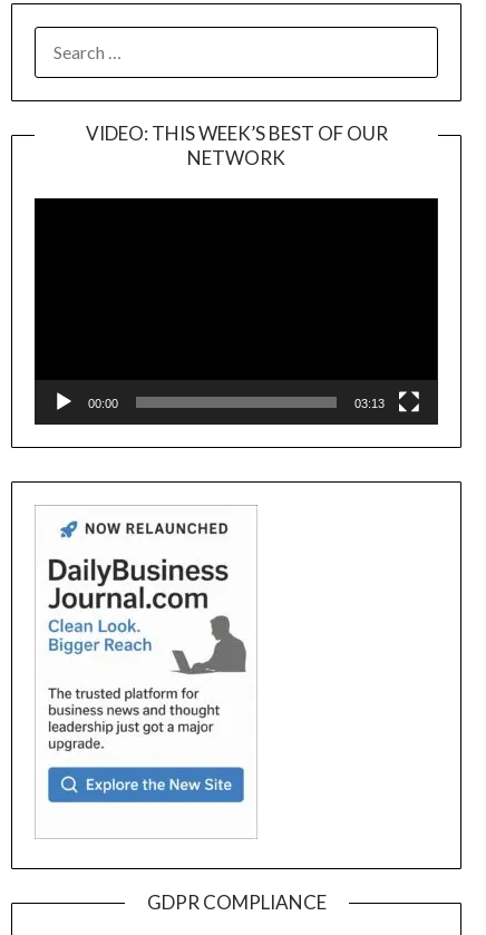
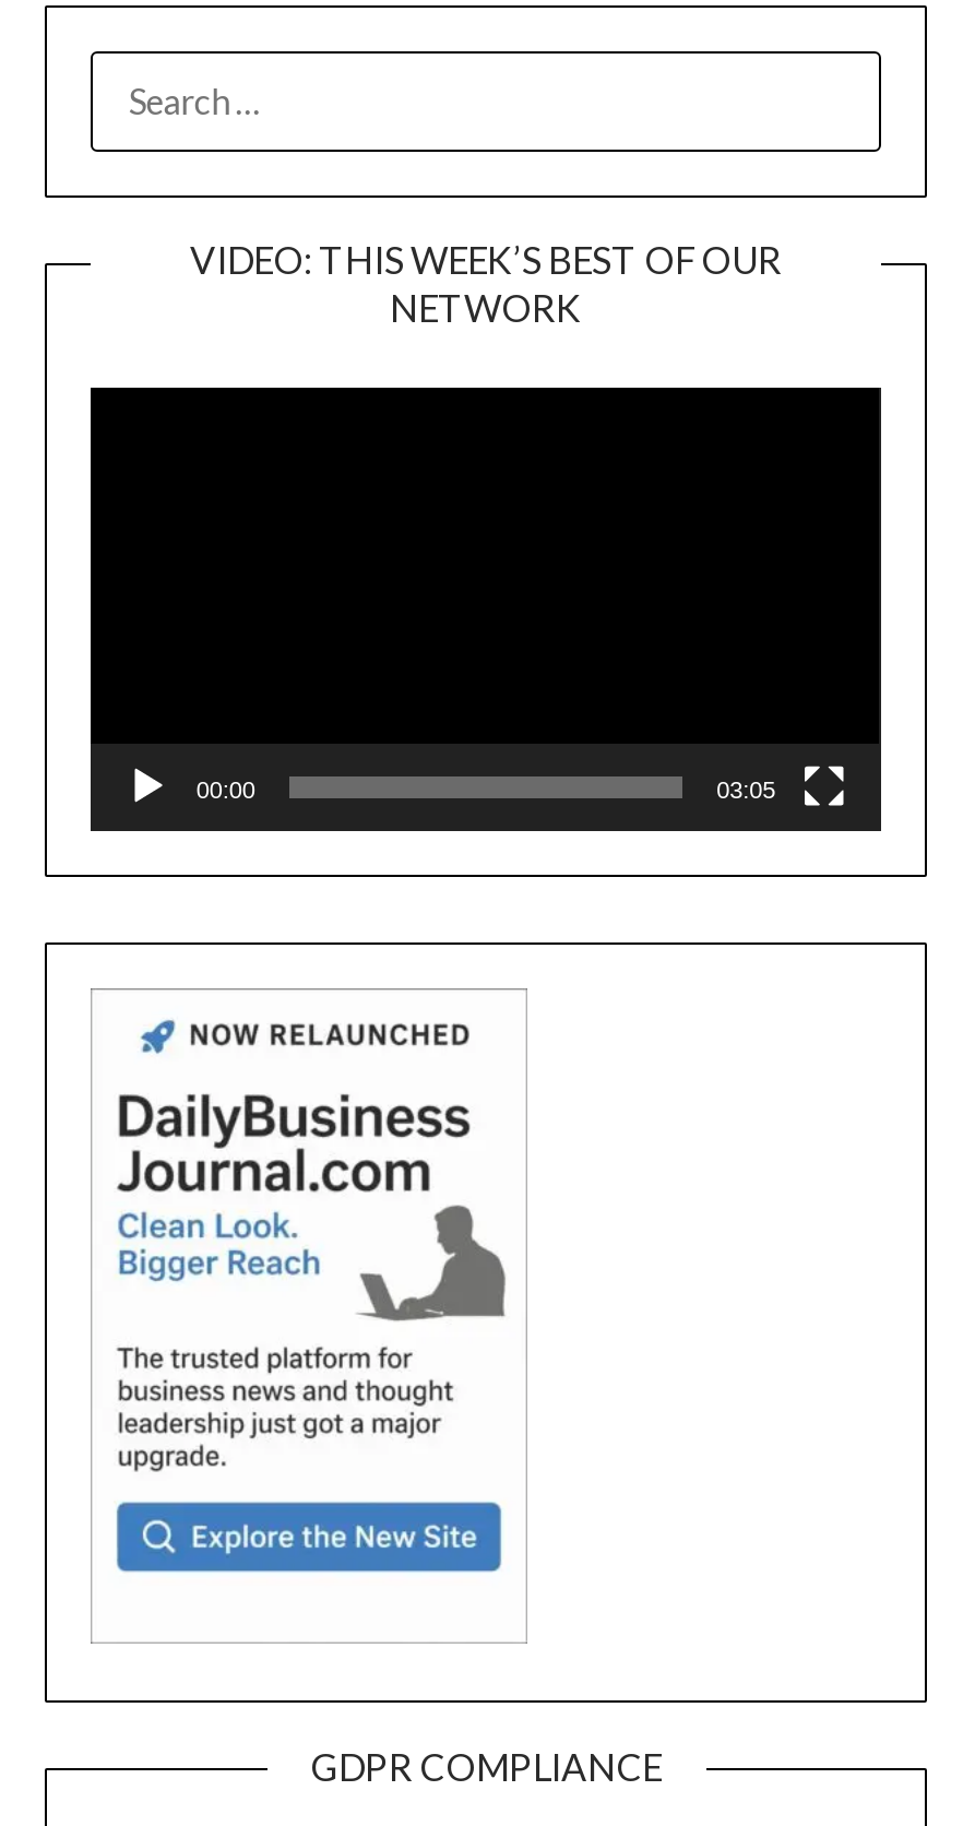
[354,397,384,410] 03:13 -> [716,776,775,802] 03:05

